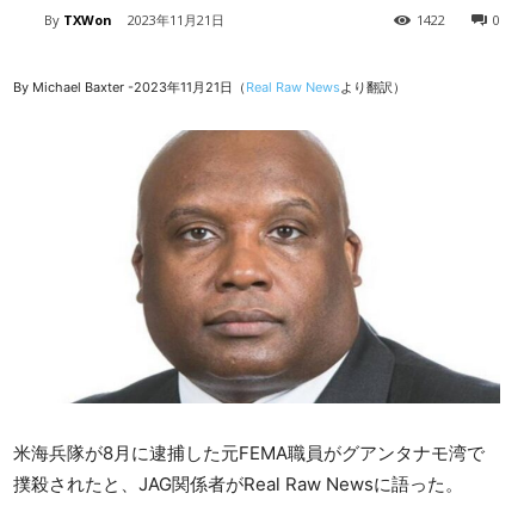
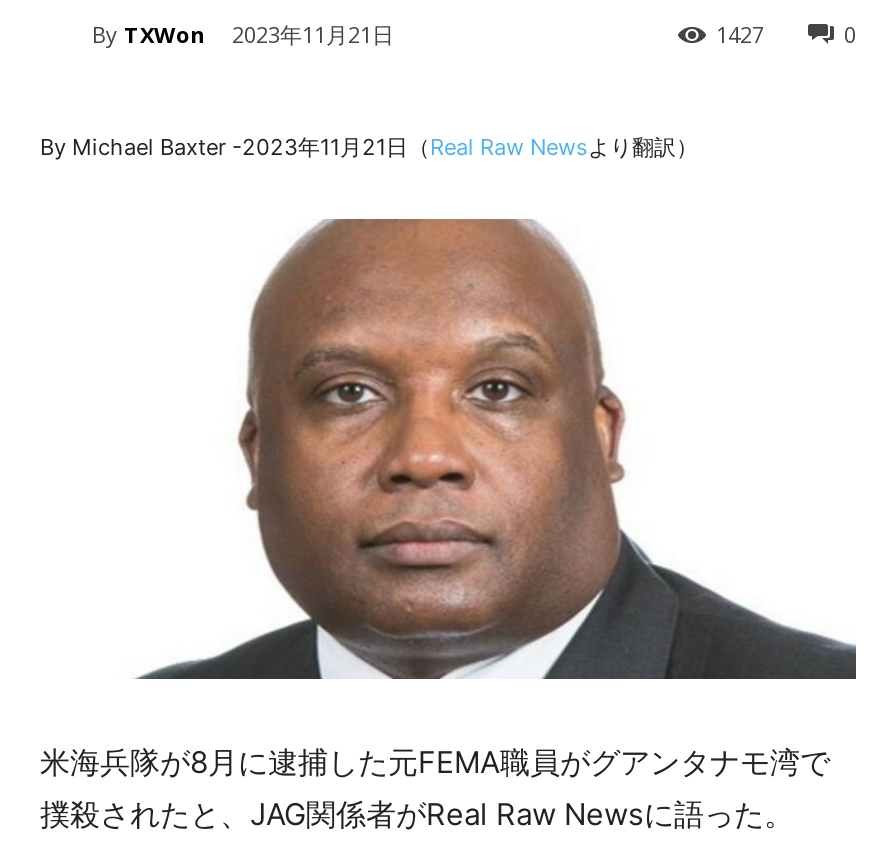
[417,11,445,29] 1422 -> [716,19,764,49] 1427

